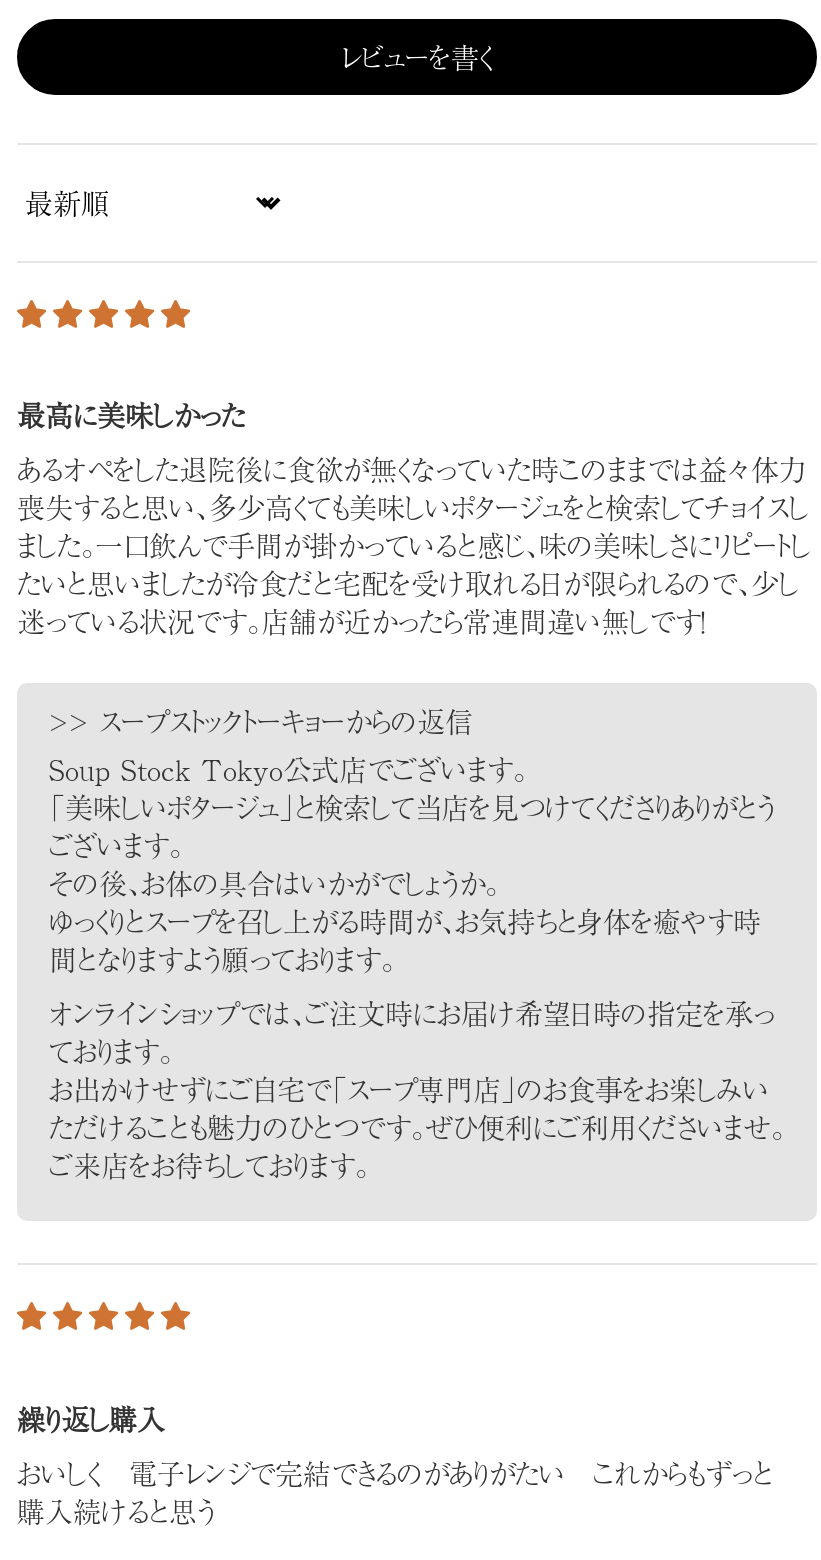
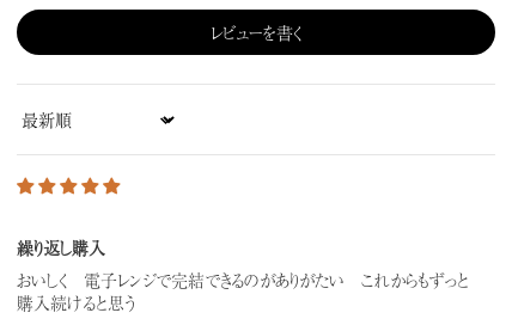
[17,396,811,1186] 最高に美味しかった | あるオペをした退院後に食欲が無くなっていた時このままでは益々体力 | 喪失すると思い、多少高くても美味しいポタージュをと検索してチョイスし | ました。一口飲んで手間が掛かっていると感じ、味の美味しさにリピートし | たいと思いましたが冷食だと宅配を受け取れる日が限られるので、少し | 迷っている状況です。店舗が近かったら常連間違い無しです！ | >> スープストックトーキョーからの返信 | Soup Stock Tokyo公式店でございます。 | 「美味しいポタージュ」と検索して当店を見つけてくださりありがとう | ございます。 | その後、お体の具合はいかがでしょうか。 | ゆっくりとスープを召し上がる時間が、お気持ちと身体を癒やす時 | 間となりますよう願っております。 | オンラインショップでは、ご注文時にお届け希望日時の指定を承っ | ております。 | お出かけせずにご自宅で「スープ専門店」のお食事をお楽しみい | ただけることも魅力のひとつです。ぜひ便利にご利用くださいませ。 | ご来店をお待ちしております。 -> none

